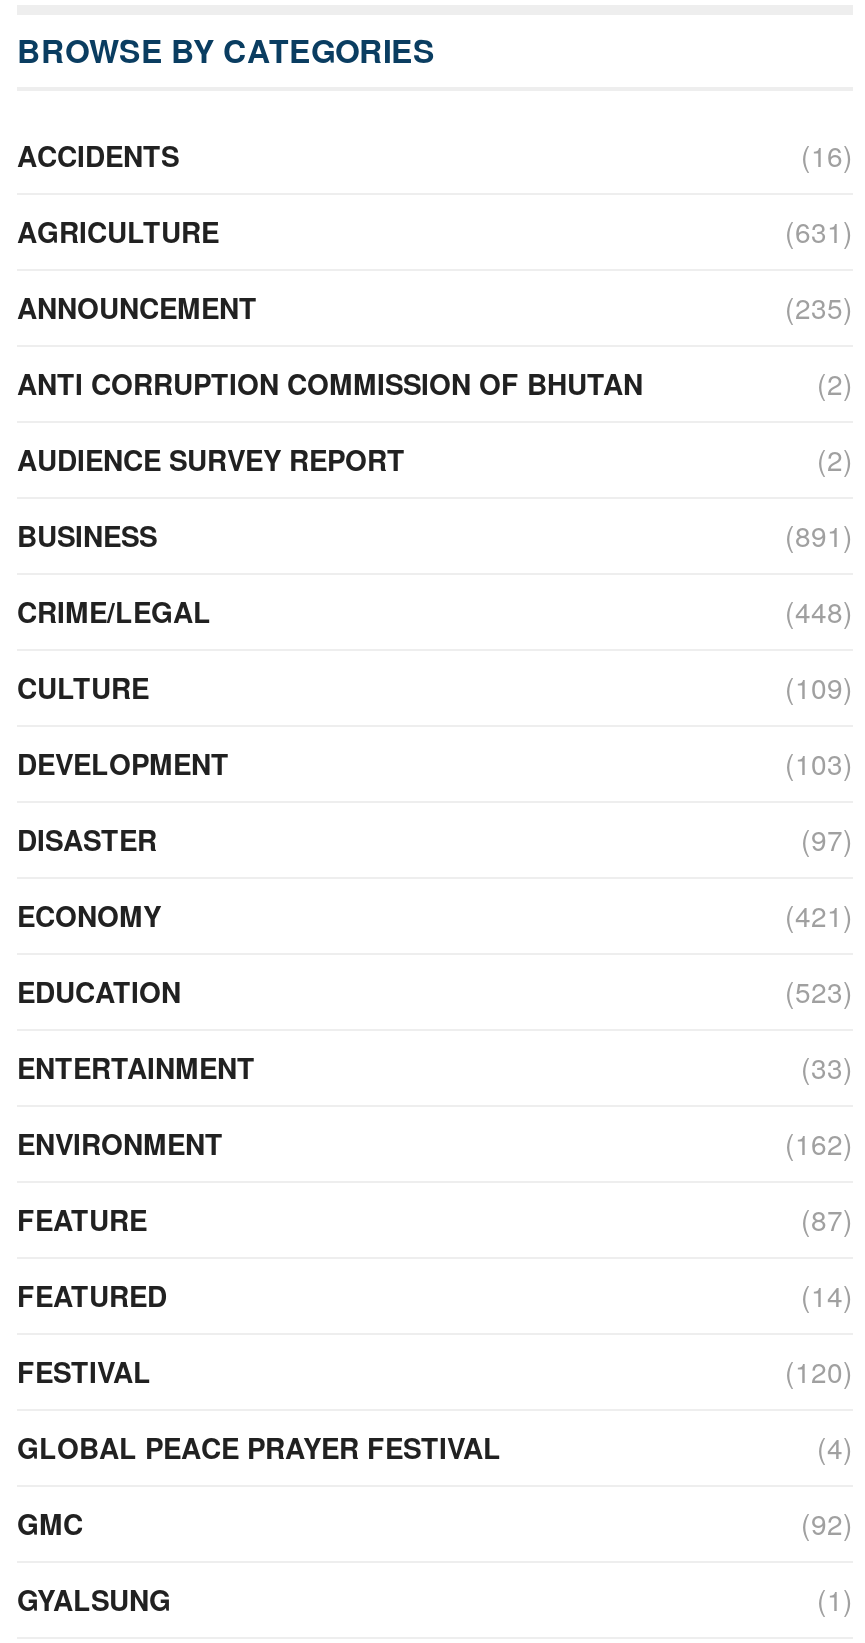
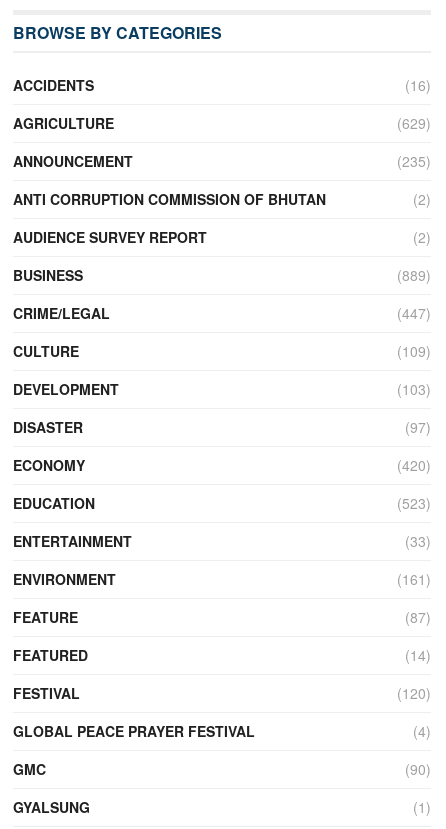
[785,211,853,251] (631) -> [397,113,431,133] (629)
[785,515,853,555] (891) -> [397,265,431,285] (889)
[785,591,853,631] (448) -> [397,303,431,323] (447)
[785,895,853,935] (421) -> [397,455,431,475] (420)
[785,1123,853,1163] (162) -> [397,569,431,589] (161)
[801,1503,853,1543] (92) -> [405,759,431,779] (90)

